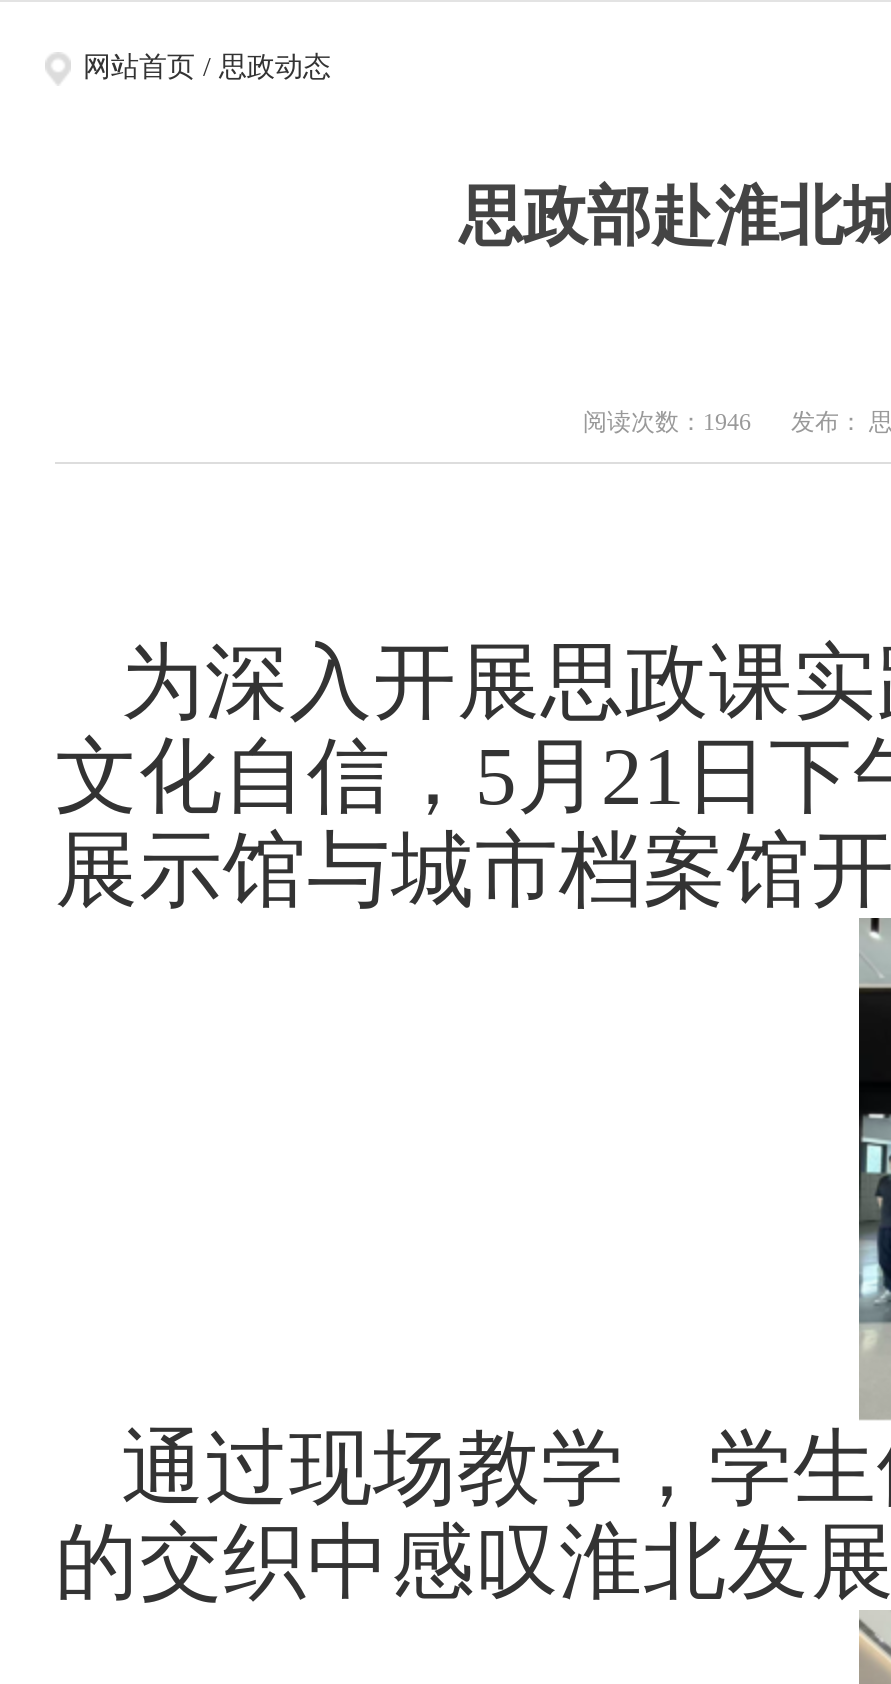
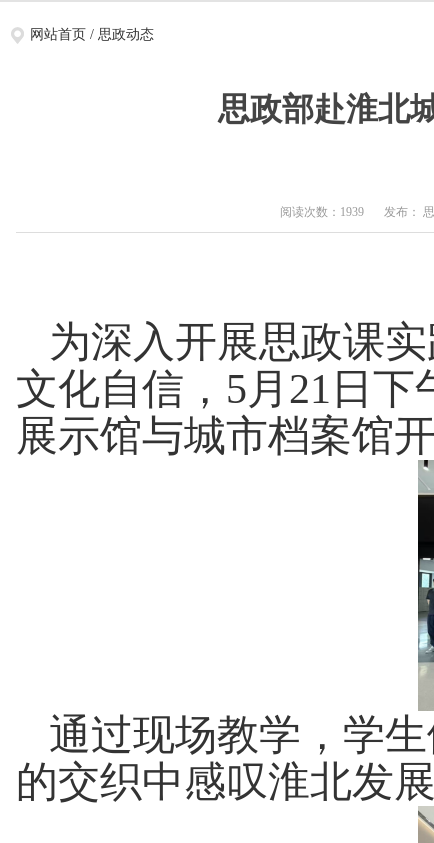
[583,408,751,436] 阅读次数：1946 -> [280,205,364,219] 阅读次数：1939

